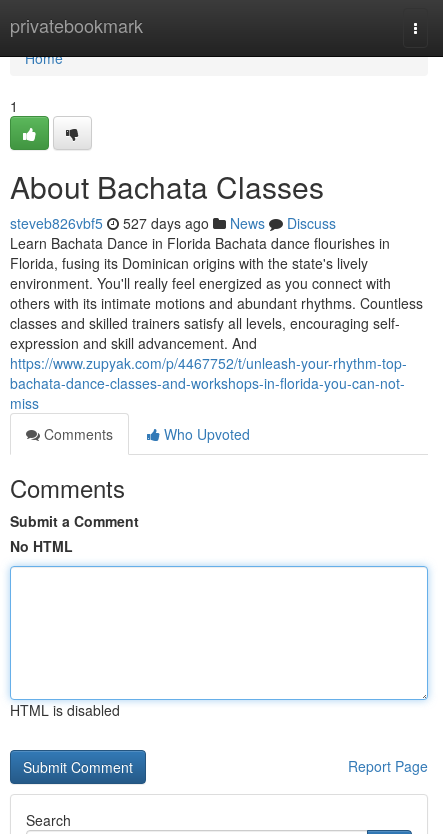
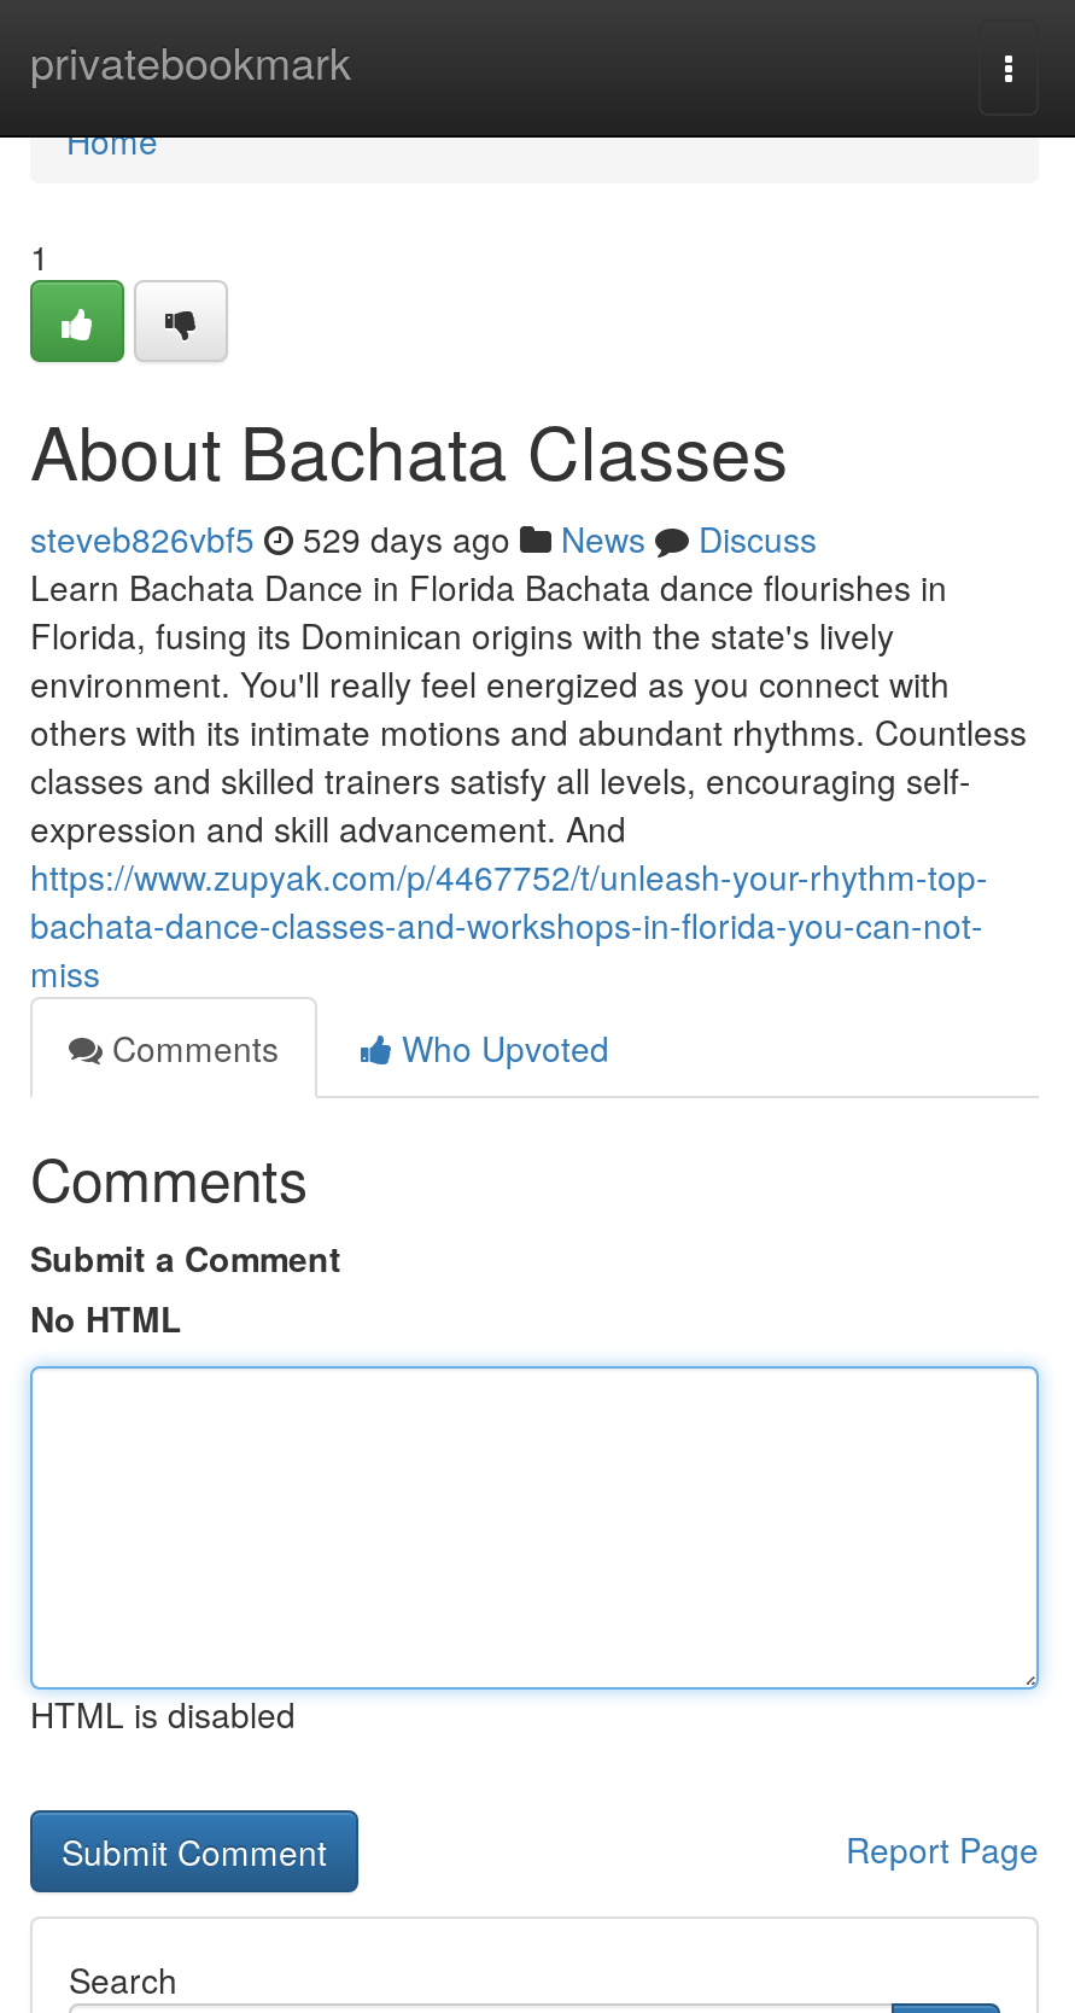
[10,213,336,233] steveb826vbf5 527 days ago News Discuss -> [30,514,817,562] steveb826vbf5 529 days ago News Discuss

